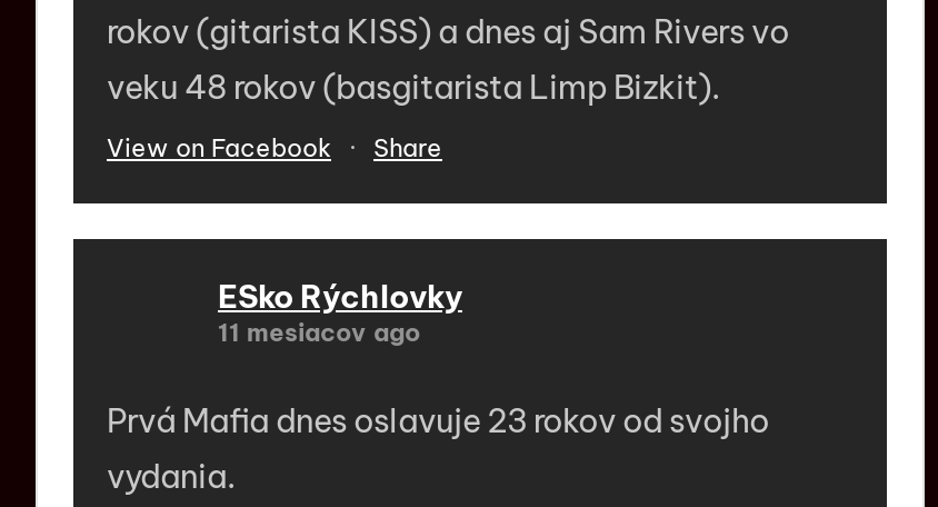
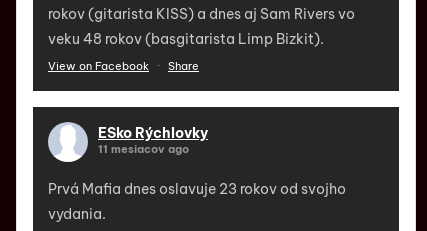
none -> [47,121,89,163] [image]

